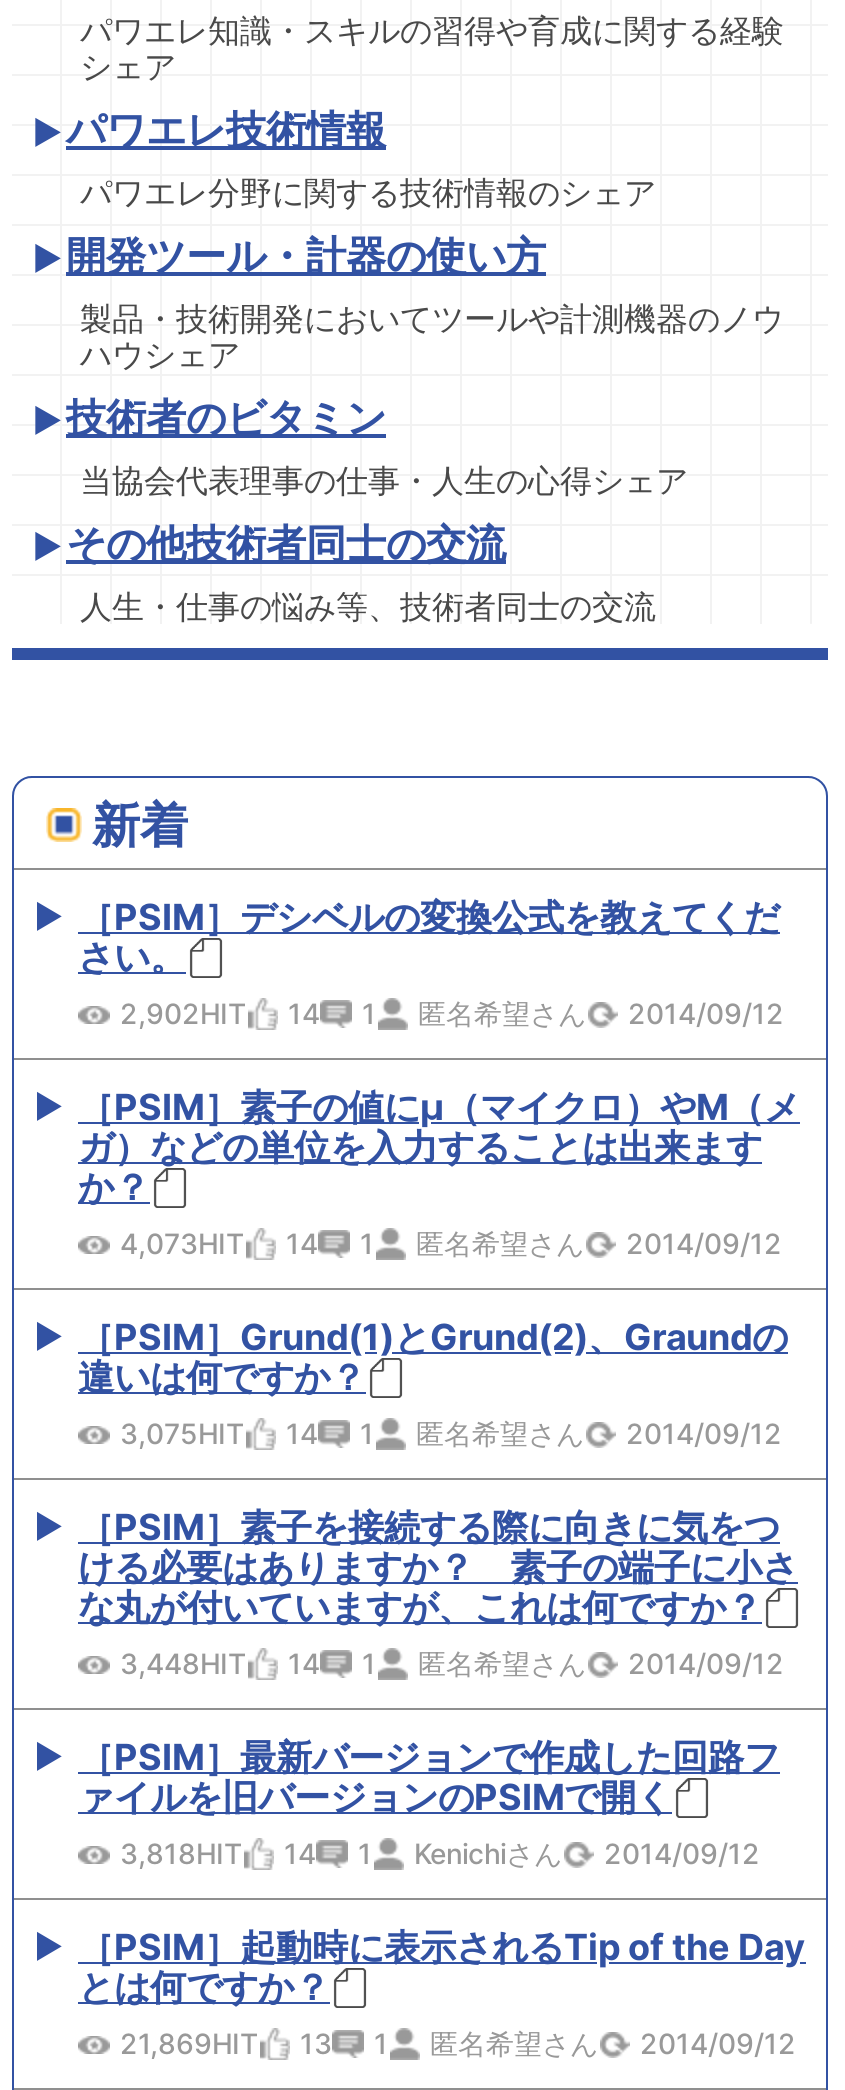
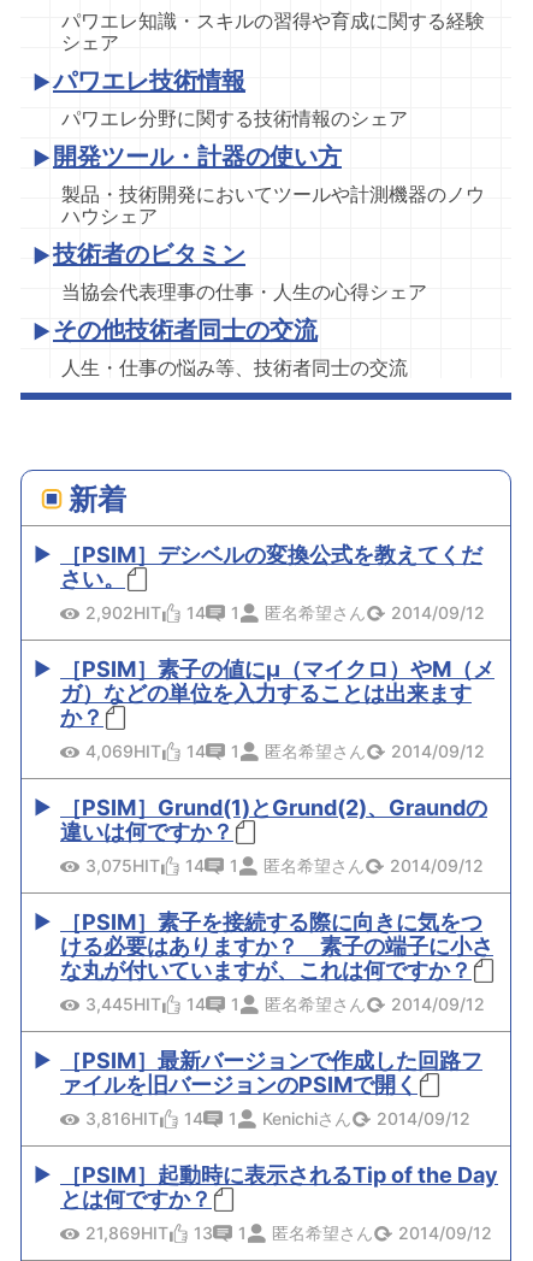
[120,1225,244,1259] 4,073HIT -> [85,740,161,761] 4,069HIT
[120,1645,246,1679] 3,448HIT -> [85,993,161,1014] 3,445HIT
[120,1835,242,1869] 3,818HIT -> [85,1108,159,1128] 3,816HIT

